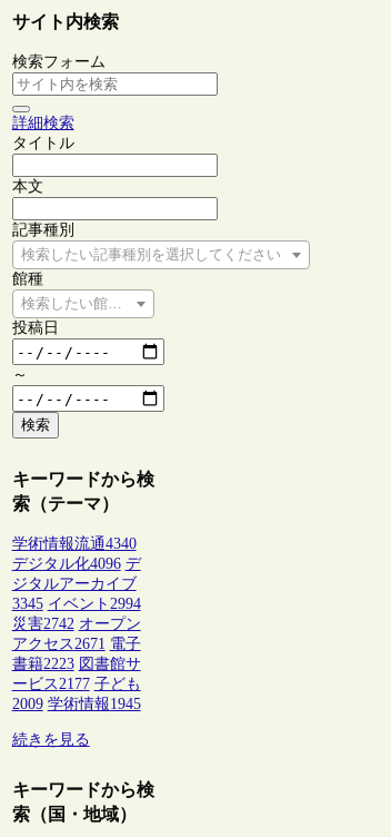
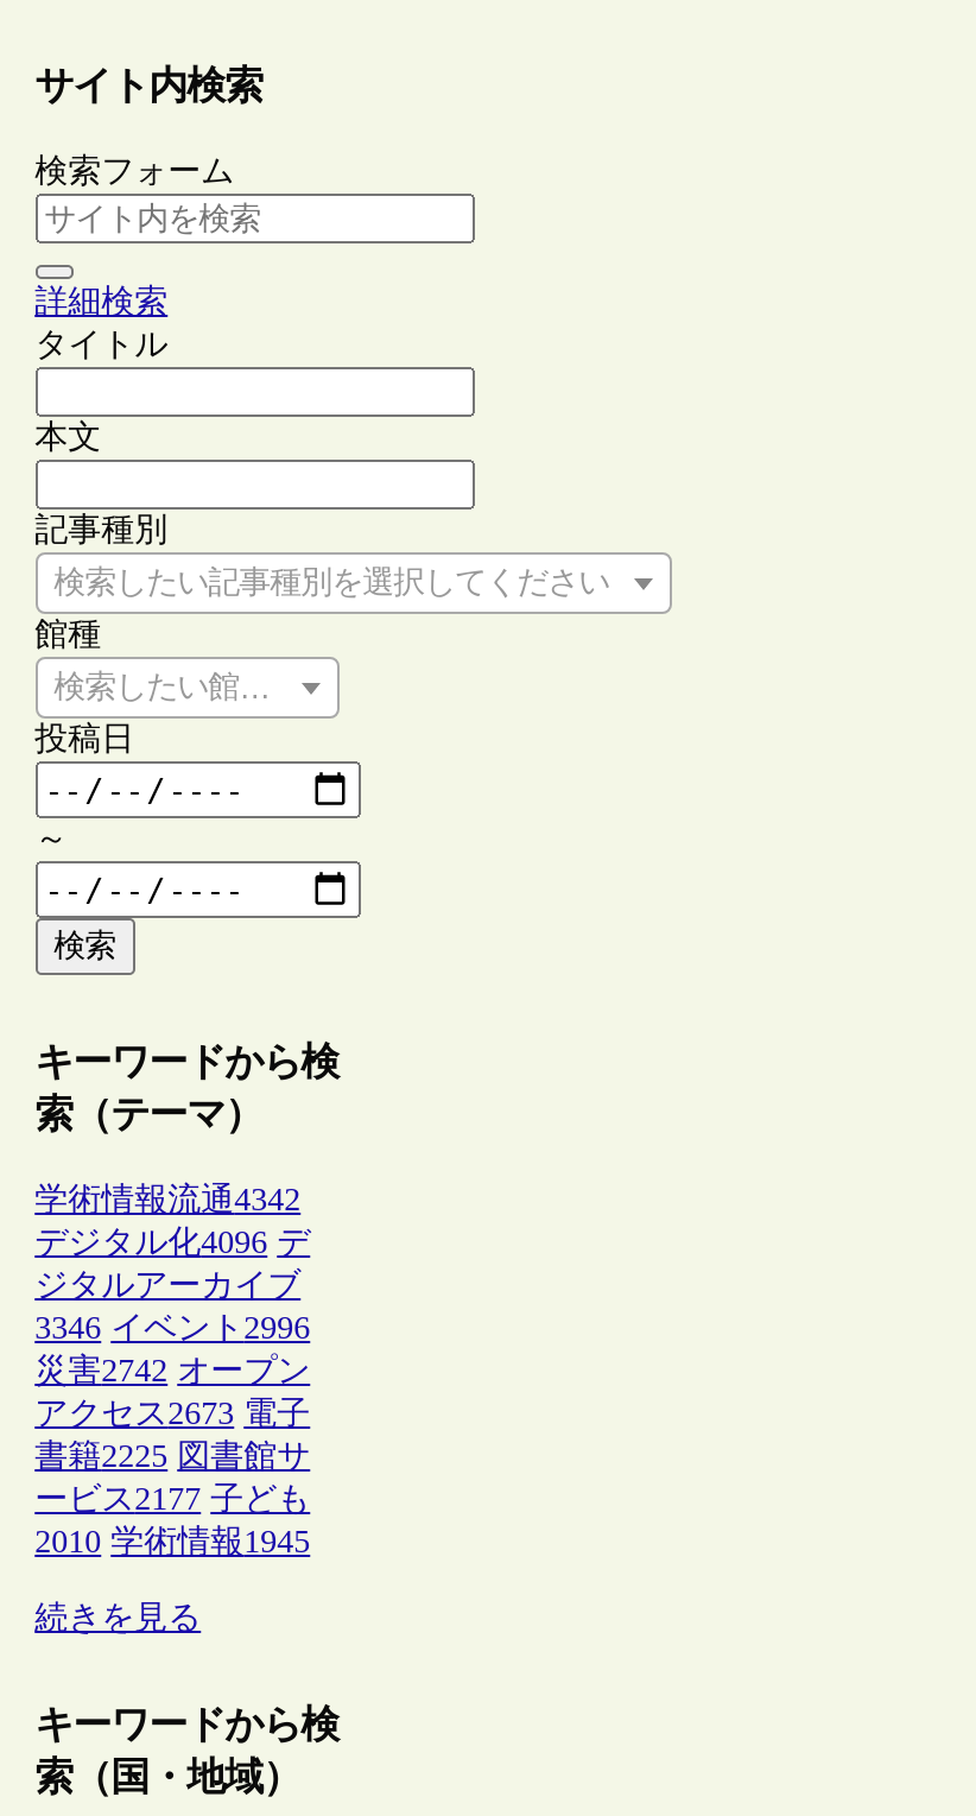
[12,535,136,552] 学術情報流通4340 -> [35,1182,301,1217] 学術情報流通4342
[12,595,141,612] 3345 イベント2994 -> [35,1310,310,1346] 3346 イベント2996
[12,636,141,652] アクセス2671 電子 -> [35,1396,310,1431] アクセス2673 電子
[12,656,141,672] 書籍2223 図書館サ -> [35,1438,310,1474] 書籍2225 図書館サ
[12,696,141,712] 2009 学術情報1945 -> [35,1524,310,1559] 2010 学術情報1945

